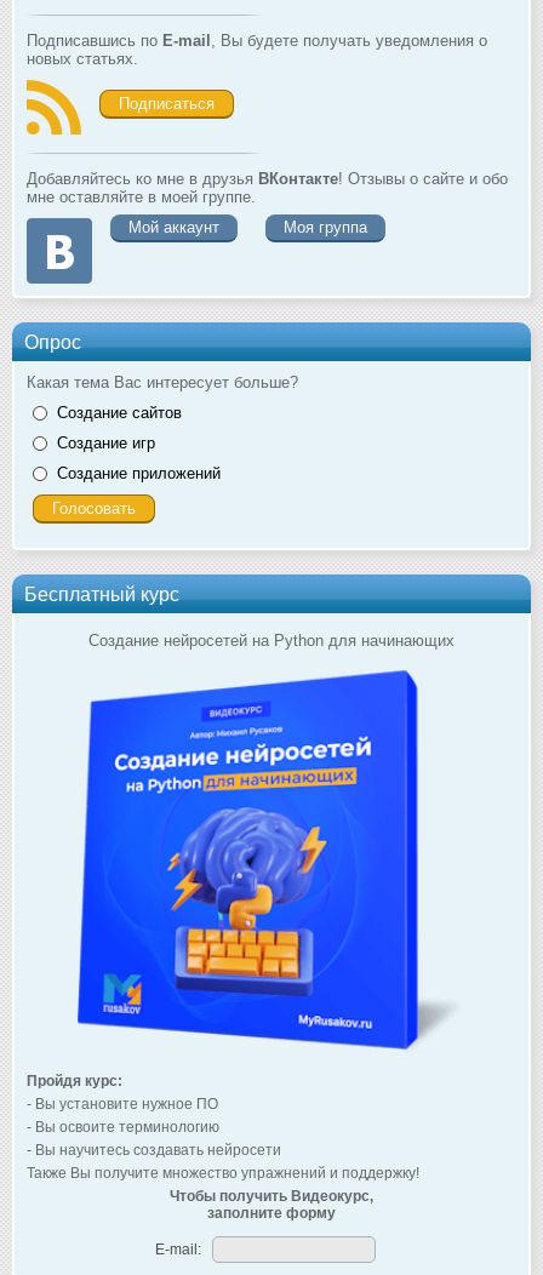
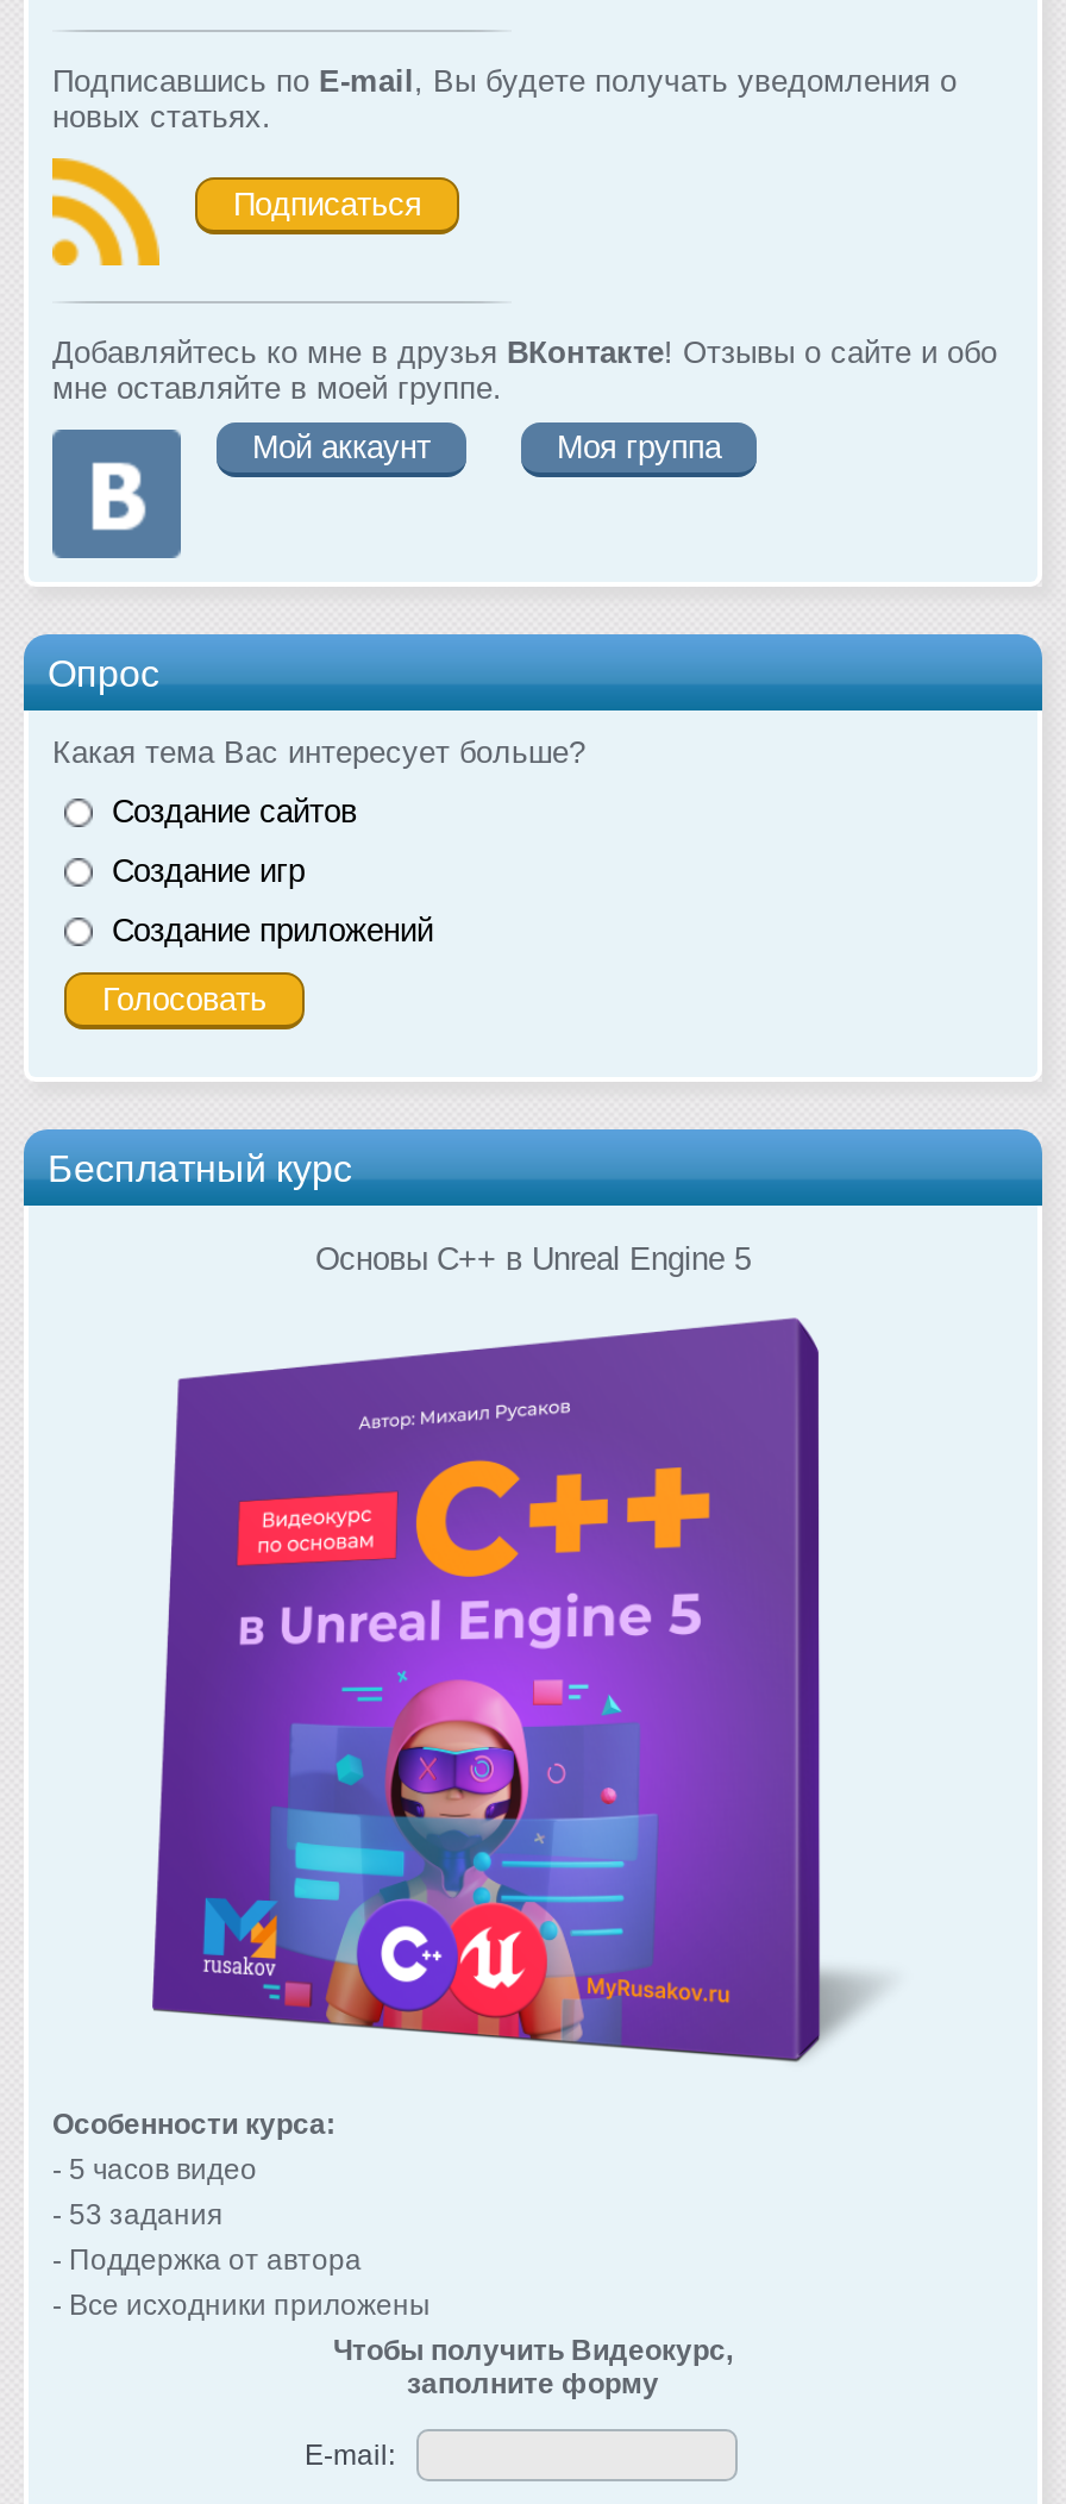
[88,631,455,650] Создание нейросетей на Python для начинающих -> [315,1240,751,1276] Основы C++ в Unreal Engine 5
[27,670,419,1182] [image] | Пройдя курс: | - Вы установите нужное ПО | - Вы освоите терминологию | - Вы научитесь создавать нейросети | Также Вы получите множество упражнений и поддержку! -> [52,1316,821,2320] [image] | Особенности курса: | - 5 часов видео | - 53 задания | - Поддержка от автора | - Все исходники приложены

